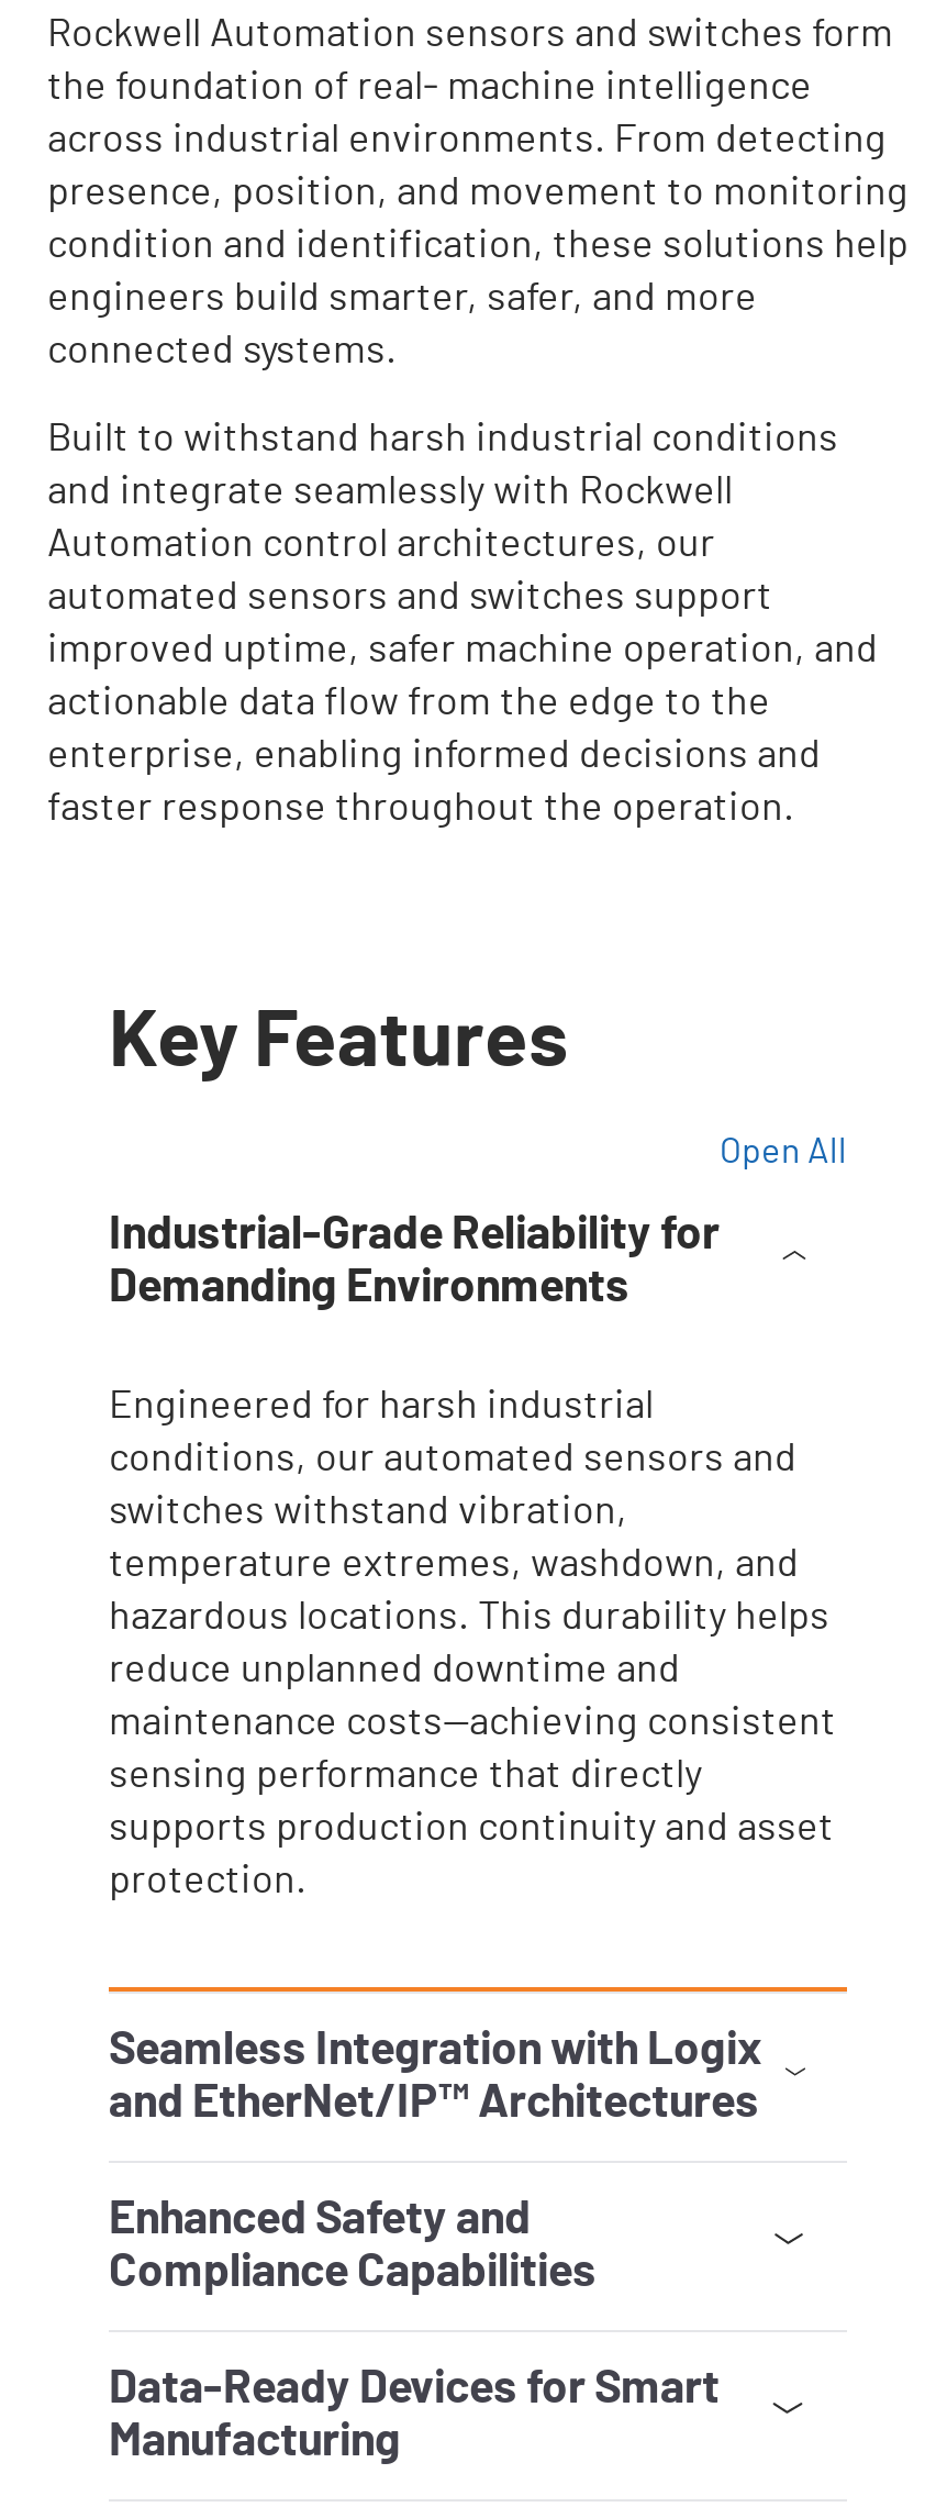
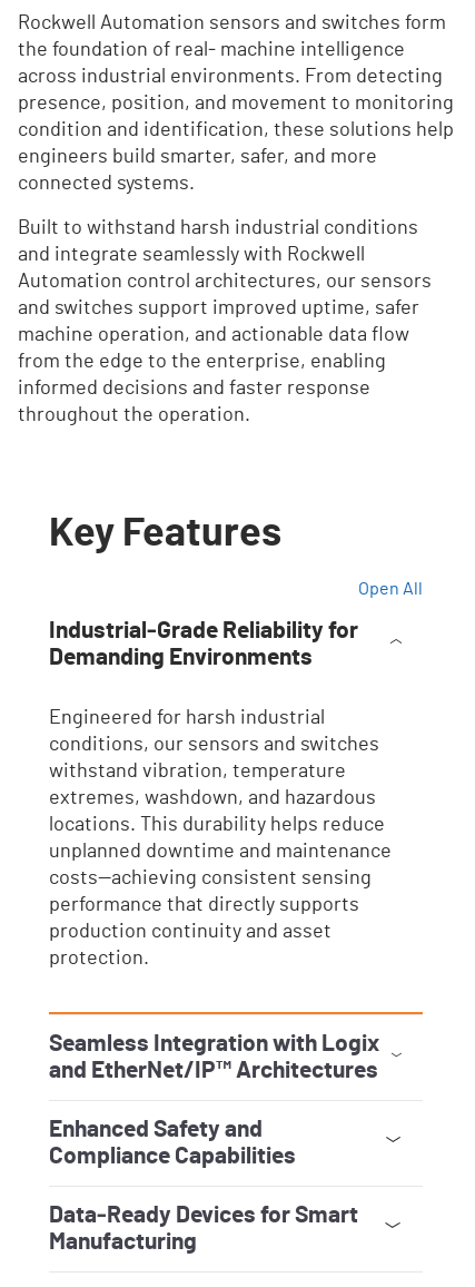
[47,525,878,829] Automation control architectures, our | automated sensors and switches support | improved uptime, safer machine operation, and | actionable data flow from the edge to the | enterprise, enabling informed decisions and | faster response throughout the operation. -> [18,272,432,425] Automation control architectures, our sensors | and switches support improved uptime, safer | machine operation, and actionable data flow | from the edge to the enterprise, enabling | informed decisions and faster response | throughout the operation.
[109,1440,836,1849] conditions, our automated sensors and | switches withstand vibration, | temperature extremes, washdown, and | hazardous locations. This durability helps | reduce unplanned downtime and | maintenance costs—achieving consistent | sensing performance that directly | supports production continuity and asset -> [49,735,392,942] conditions, our sensors and switches | withstand vibration, temperature | extremes, washdown, and hazardous | locations. This durability helps reduce | unplanned downtime and maintenance | costs—achieving consistent sensing | performance that directly supports | production continuity and asset

